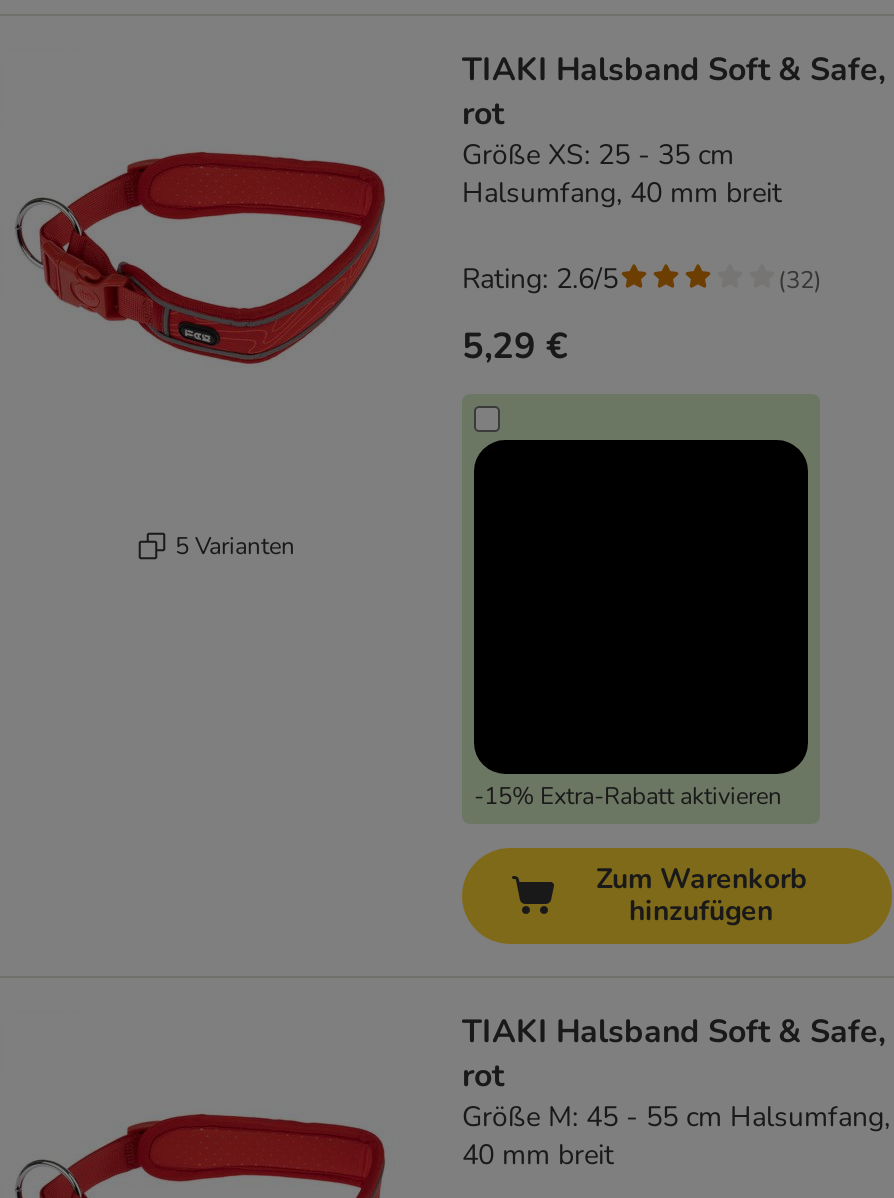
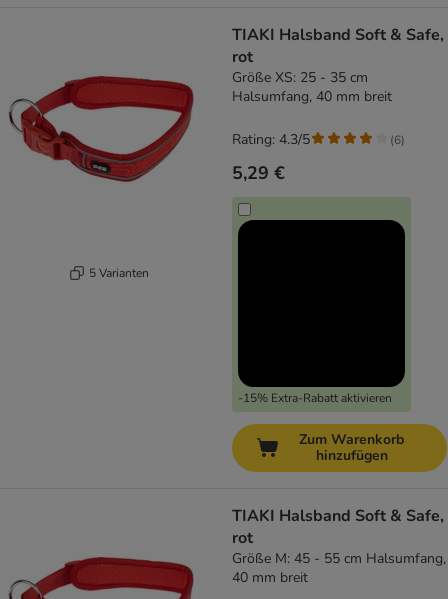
[462,260,618,298] Rating: 2.6/5 -> [232,130,310,149] Rating: 4.3/5
[778,263,822,295] (32) -> [390,132,405,148] (6)

